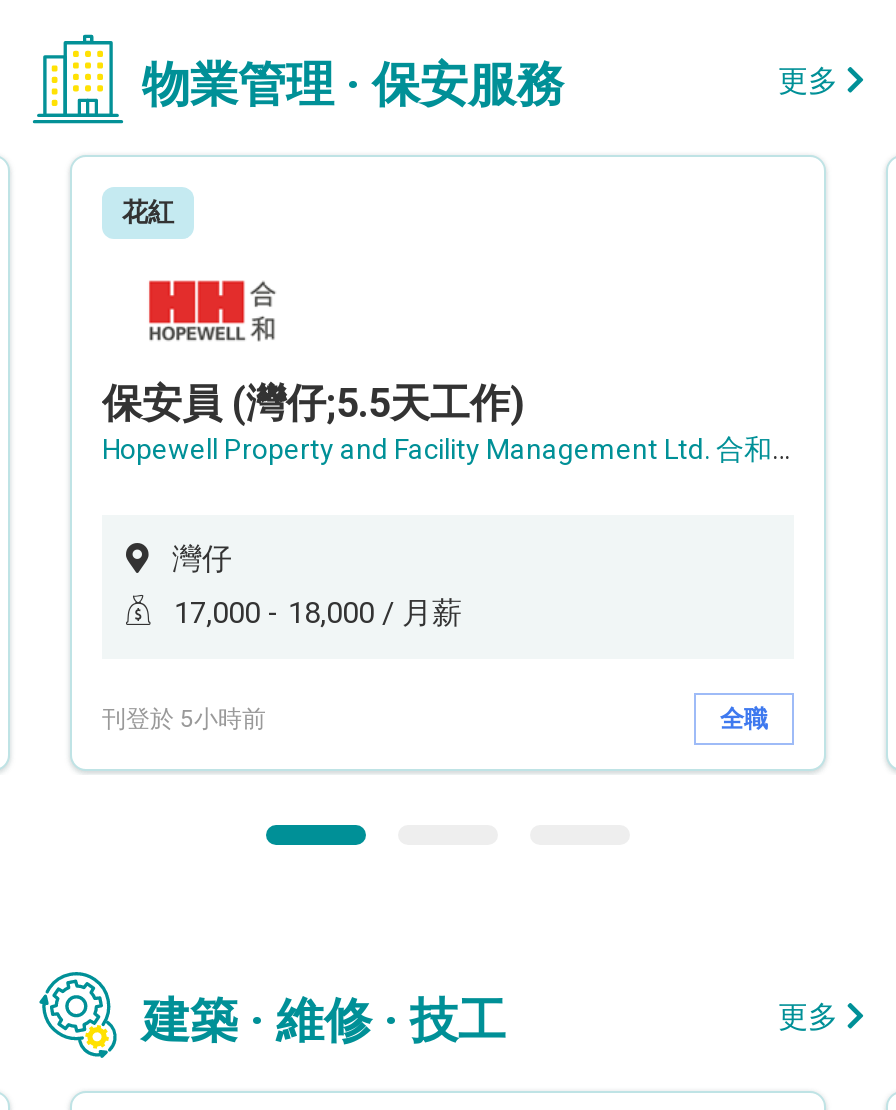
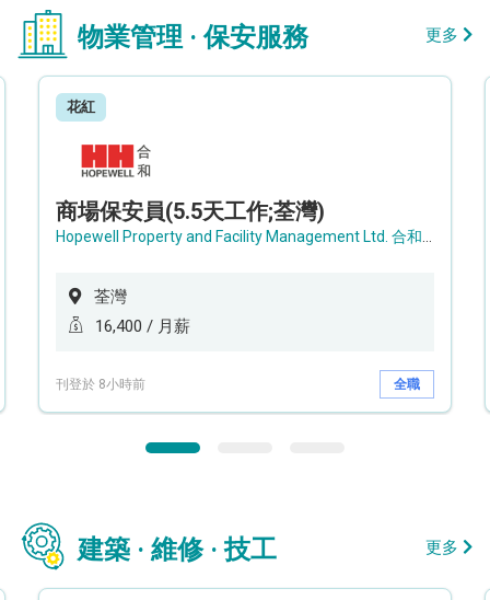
[102,379,524,427] 保安員 (灣仔;5.5天工作) -> [56,198,325,224] 商場保安員(5.5天工作;荃灣)
[172,541,232,577] 灣仔 -> [94,287,127,307] 荃灣
[174,595,462,631] 17,000 - 18,000 / 月薪 -> [95,317,190,336] 16,400 / 月薪
[102,704,266,732] 刊登於 5小時前 -> [56,376,145,391] 刊登於 8小時前

